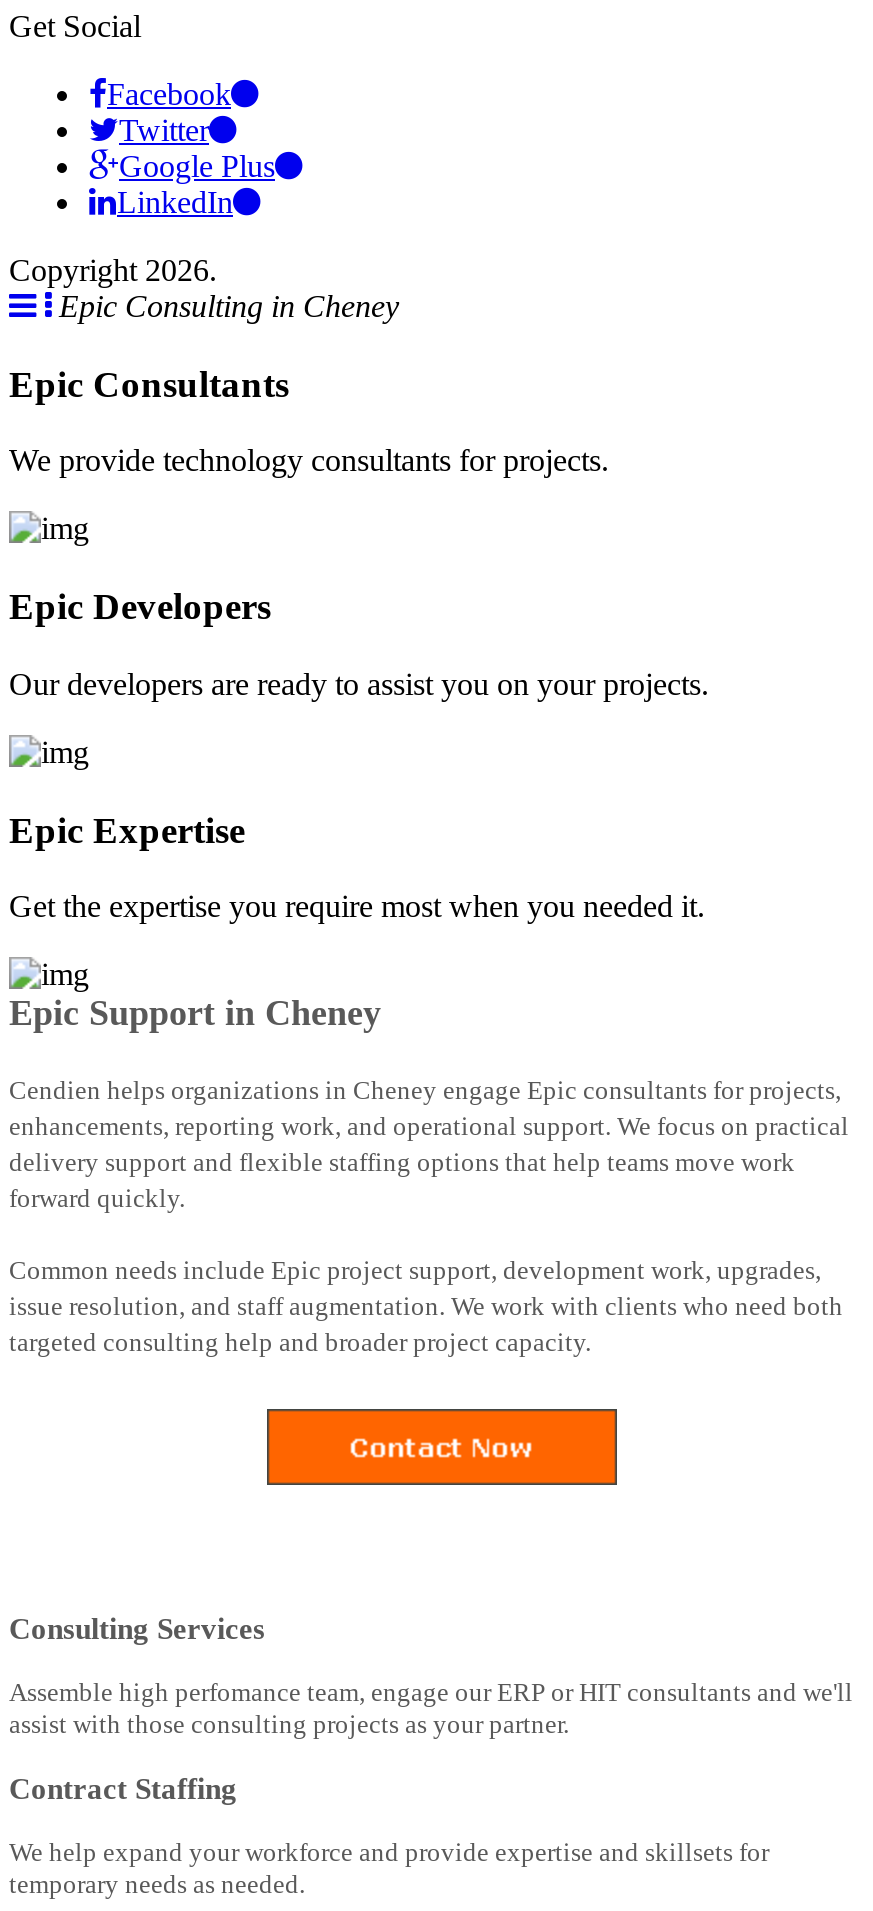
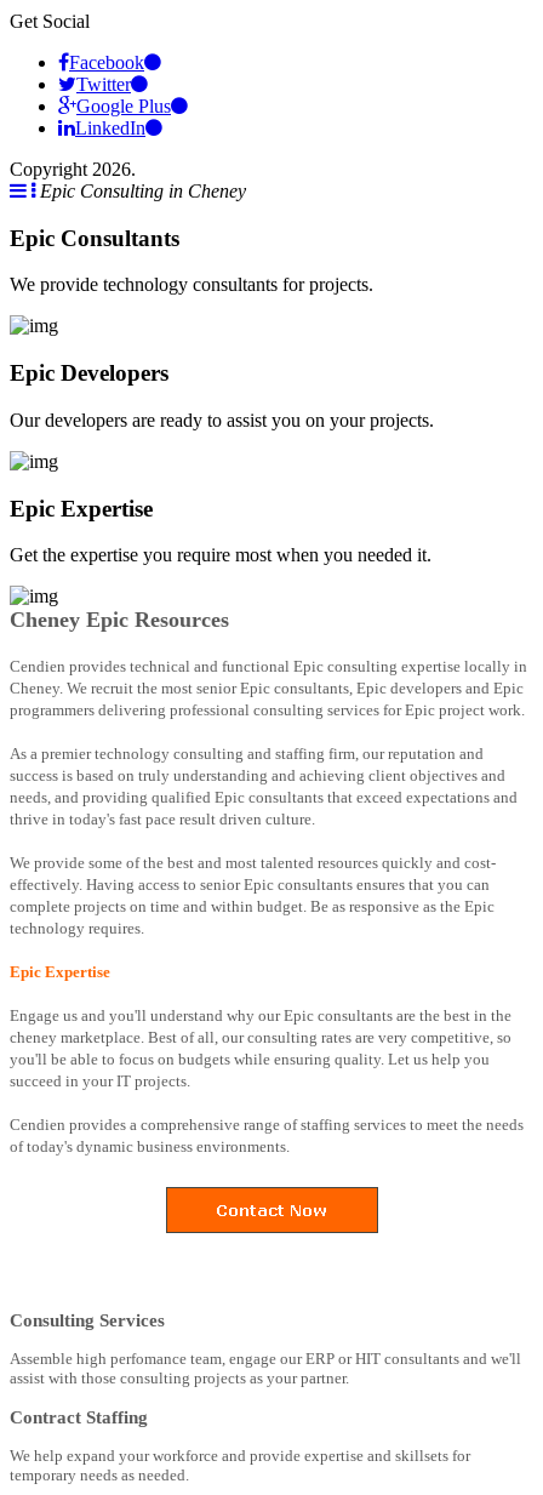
[9,994,849,1358] Epic Support in Cheney | Cendien helps organizations in Cheney engage Epic consultants for projects, | enhancements, reporting work, and operational support. We focus on practical | delivery support and flexible staffing options that help teams move work | forward quickly. | Common needs include Epic project support, development work, upgrades, | issue resolution, and staff augmentation. We work with clients who need both | targeted consulting help and broader project capacity. -> [10,608,527,1156] Cheney Epic Resources | Cendien provides technical and functional Epic consulting expertise locally in | Cheney. We recruit the most senior Epic consultants, Epic developers and Epic | programmers delivering professional consulting services for Epic project work. | As a premier technology consulting and staffing firm, our reputation and | success is based on truly understanding and achieving client objectives and | needs, and providing qualified Epic consultants that exceed expectations and | thrive in today's fast pace result driven culture. | We provide some of the best and most talented resources quickly and cost- | effectively. Having access to senior Epic consultants ensures that you can | complete projects on time and within budget. Be as responsive as the Epic | technology requires. | Epic Expertise | Engage us and you'll understand why our Epic consultants are the best in the | cheney marketplace. Best of all, our consulting rates are very competitive, so | you'll be able to focus on budgets while ensuring quality. Let us help you | succeed in your IT projects. | Cendien provides a comprehensive range of staffing services to meet the needs | of today's dynamic business environments.

